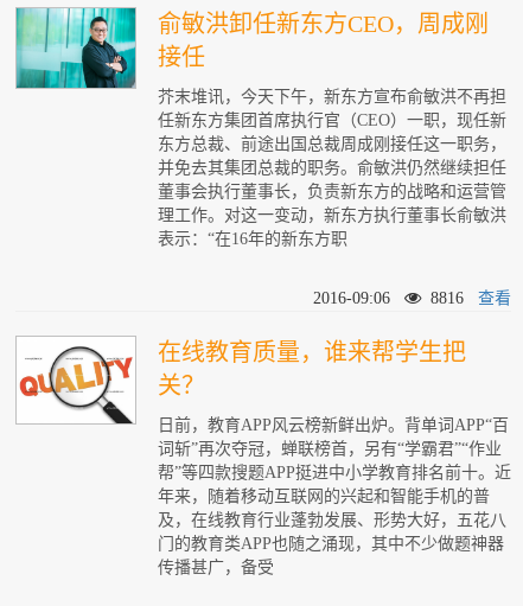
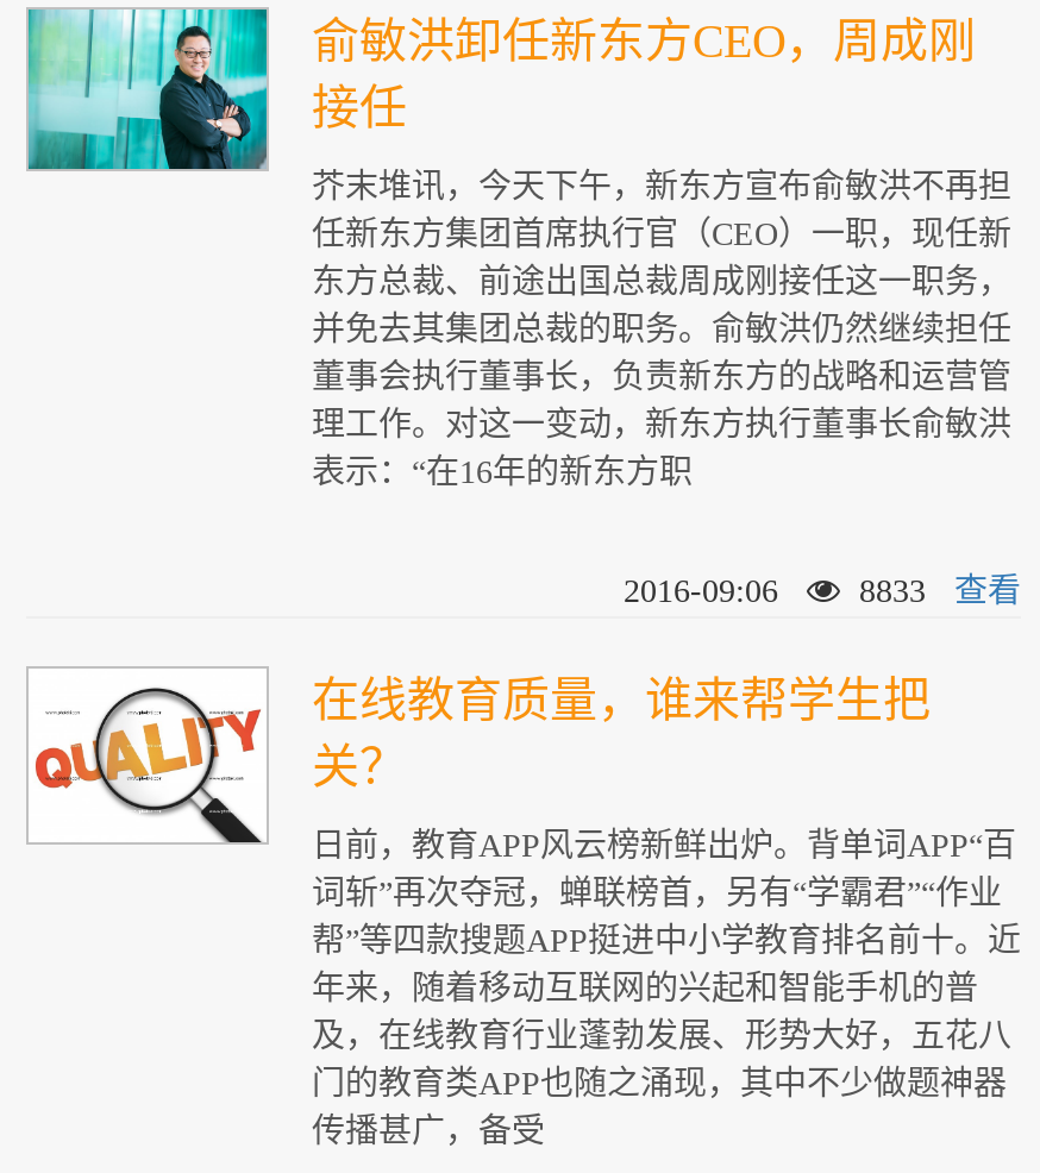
[313,289,511,307] 2016-09:06 8816 查看 -> [624,573,1021,609] 2016-09:06 8833 查看

